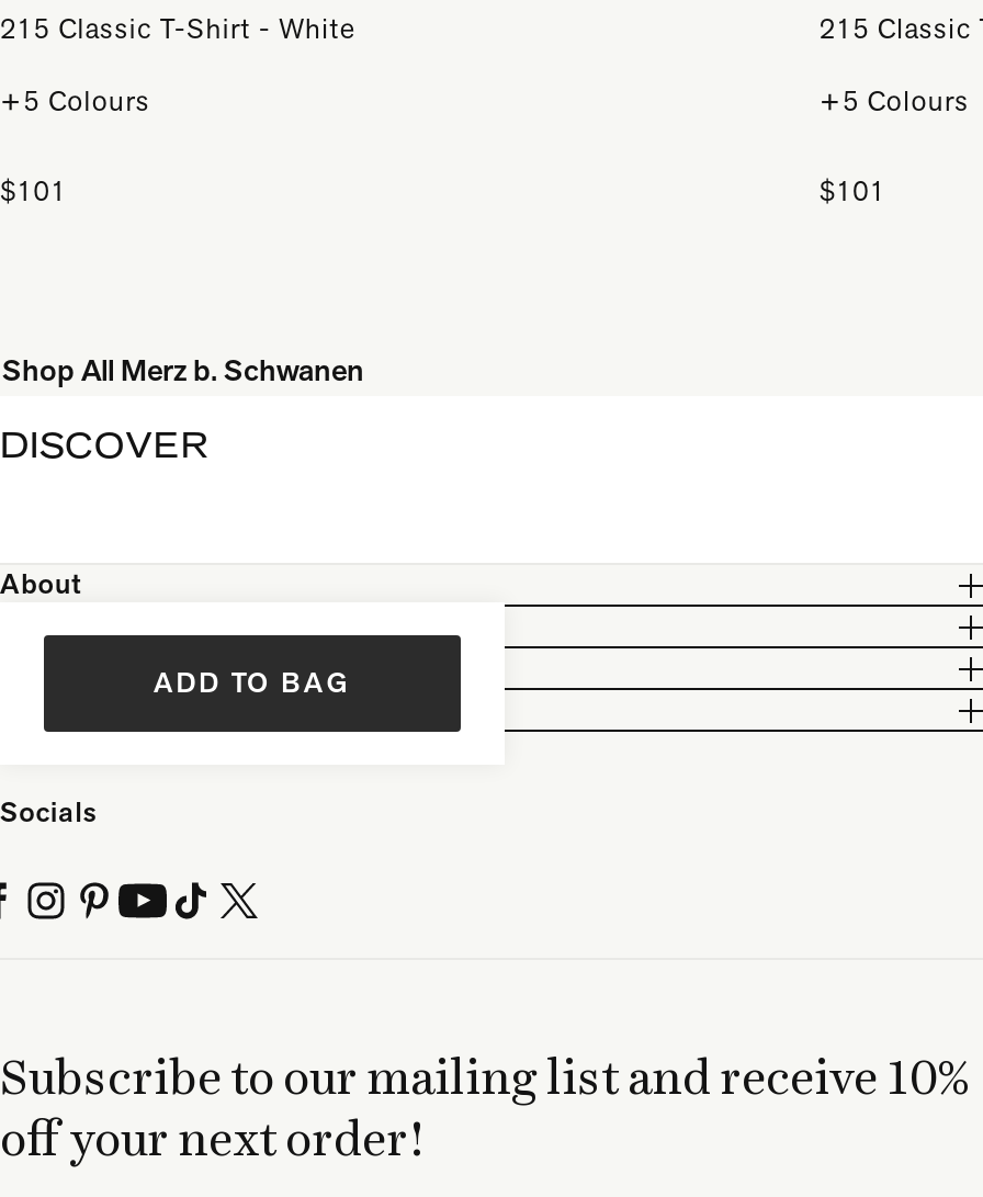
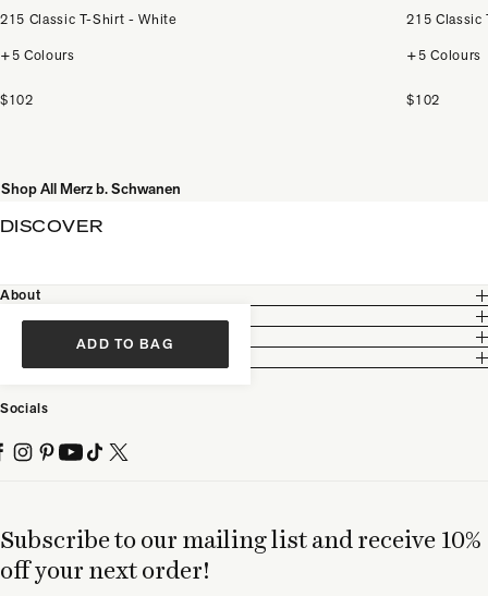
[0,172,67,209] $101 -> [0,90,33,109] $102
[819,172,886,209] $101 -> [407,90,440,109] $102

